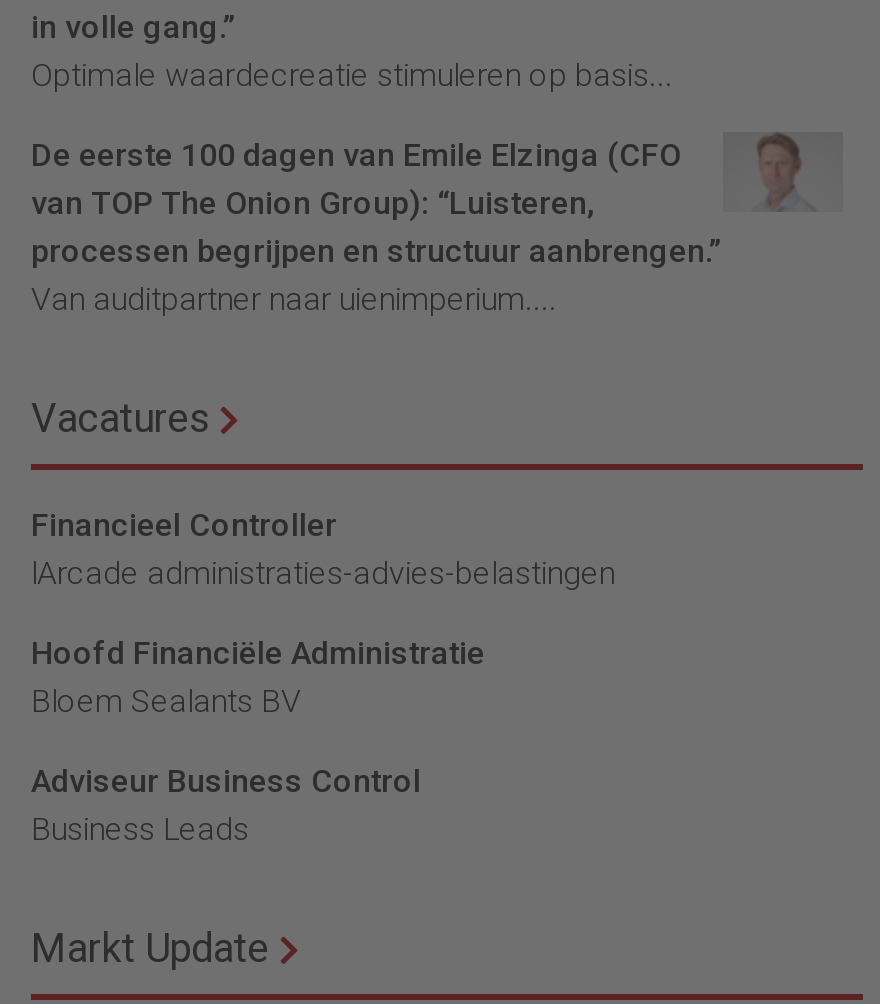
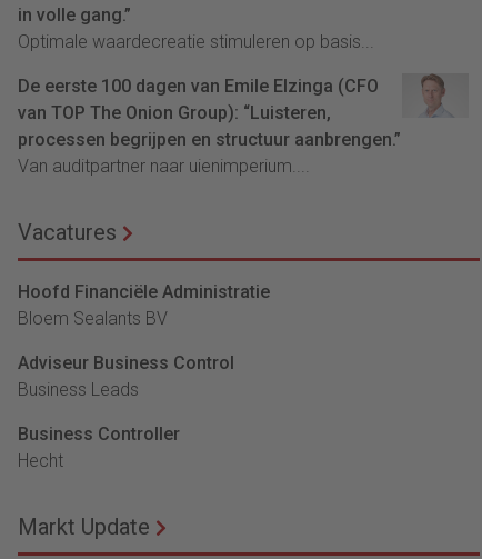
[31,505,615,591] Financieel Controller | lArcade administraties-advies-belastingen -> none
moved [31,633,485,847] -> [18,281,270,400]: Hoofd Financiële Administratie | Bloem Sealants BV | Adviseur Business Control | Business Leads
none -> [18,423,180,471] Business Controller | Hecht

